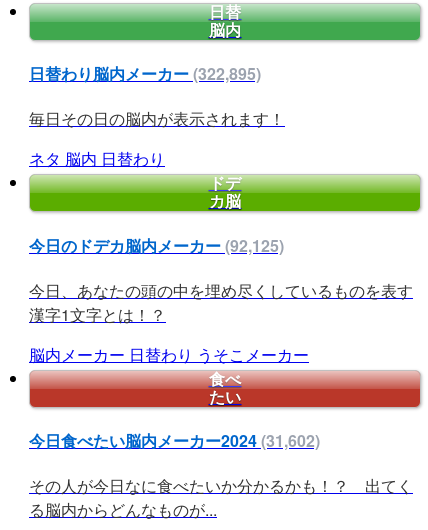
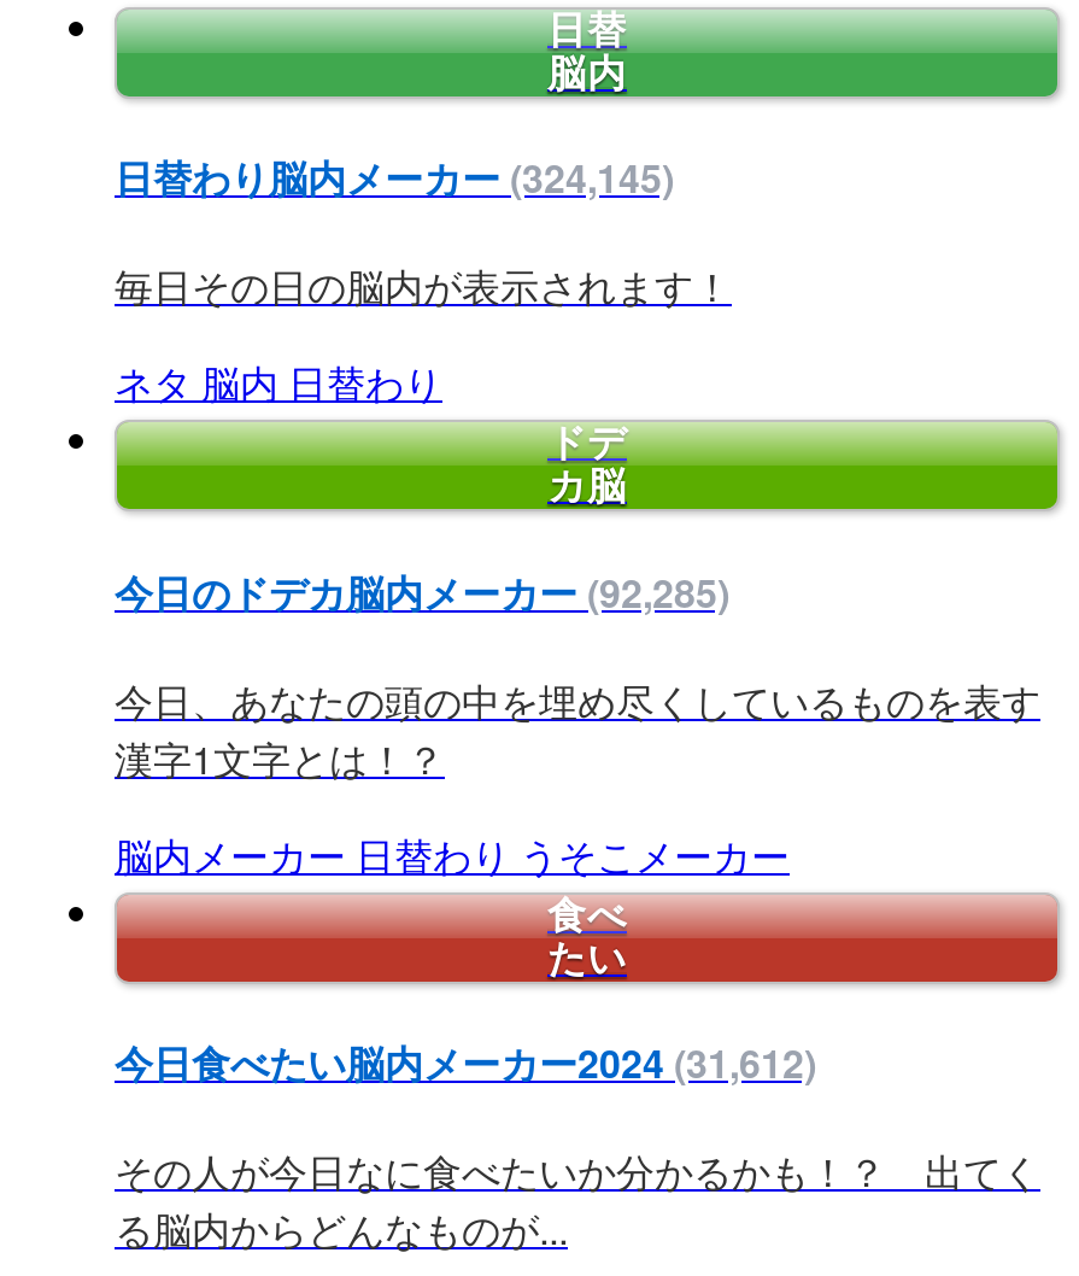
[29,62,261,85] 日替わり脳内メーカー(322,895) -> [115,150,674,205] 日替わり脳内メーカー(324,145)
[29,234,284,257] 今日のドデカ脳内メーカー(92,125) -> [115,563,729,619] 今日のドデカ脳内メーカー(92,285)
[29,429,320,452] 今日食べたい脳内メーカー2024 (31,602) -> [115,1035,816,1091] 今日食べたい脳内メーカー2024 (31,612)

